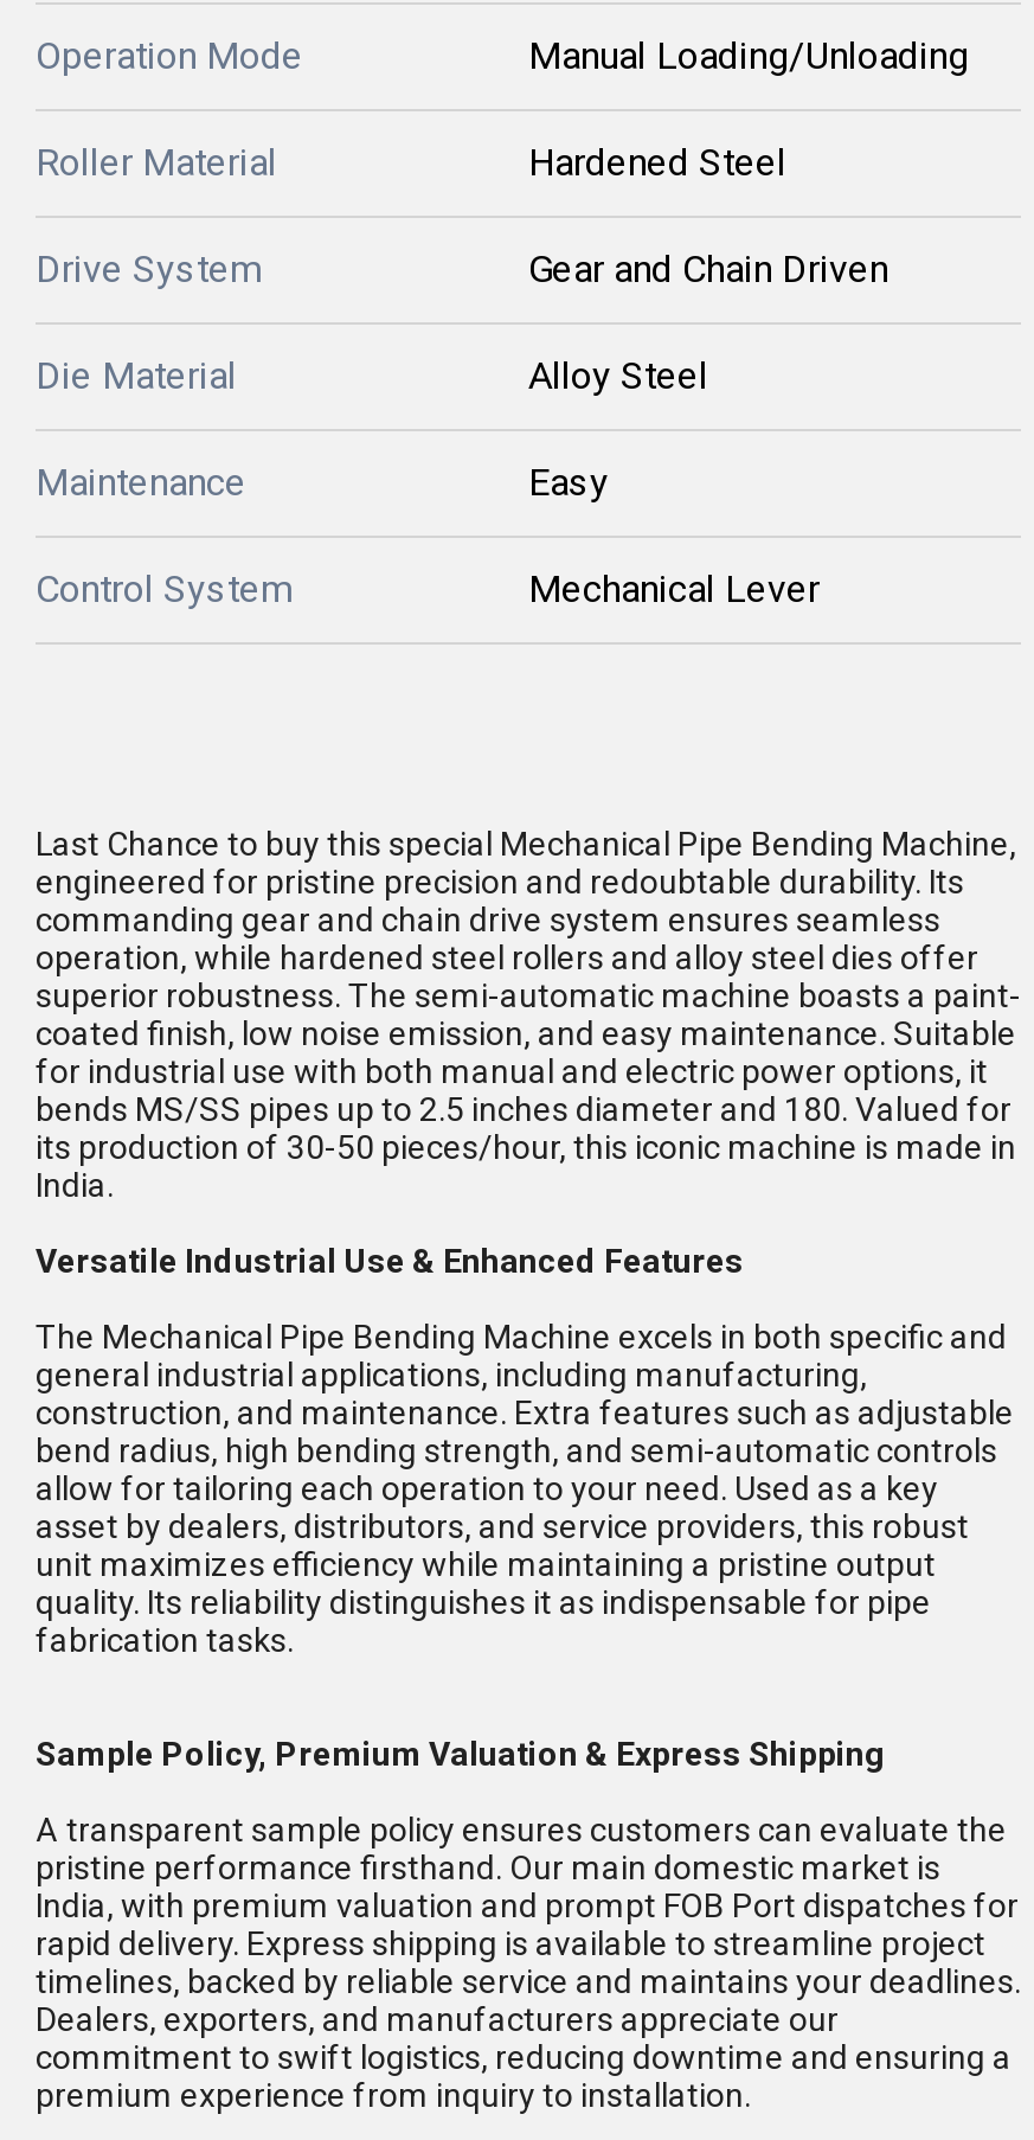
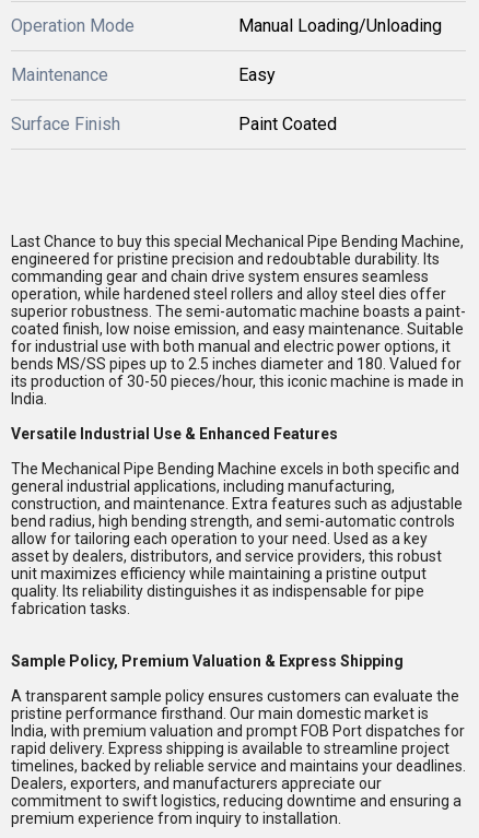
[36,140,888,398] Roller Material | Hardened Steel | Drive System | Gear and Chain Driven | Die Material | Alloy Steel -> none
[36,566,820,611] Control System | Mechanical Lever -> [11,114,337,134] Surface Finish | Paint Coated

